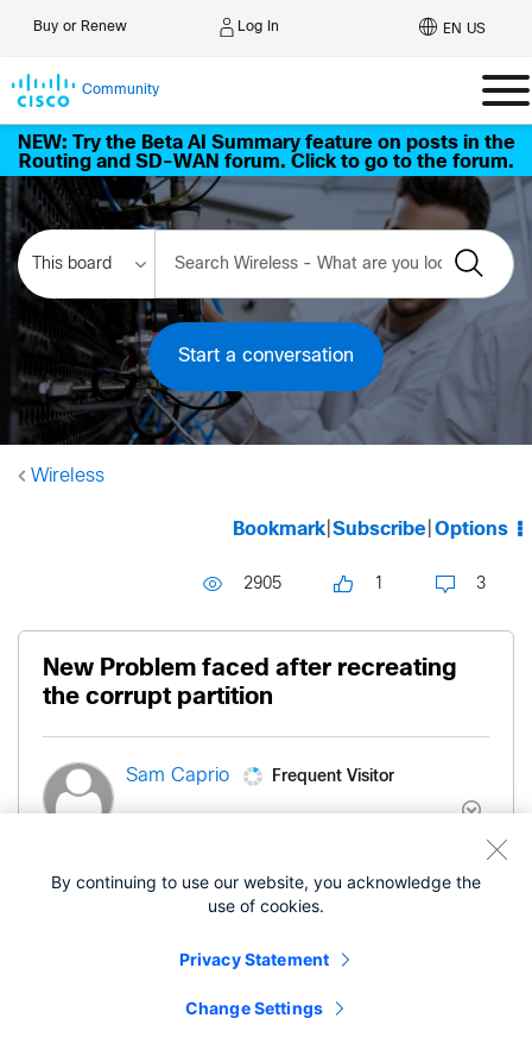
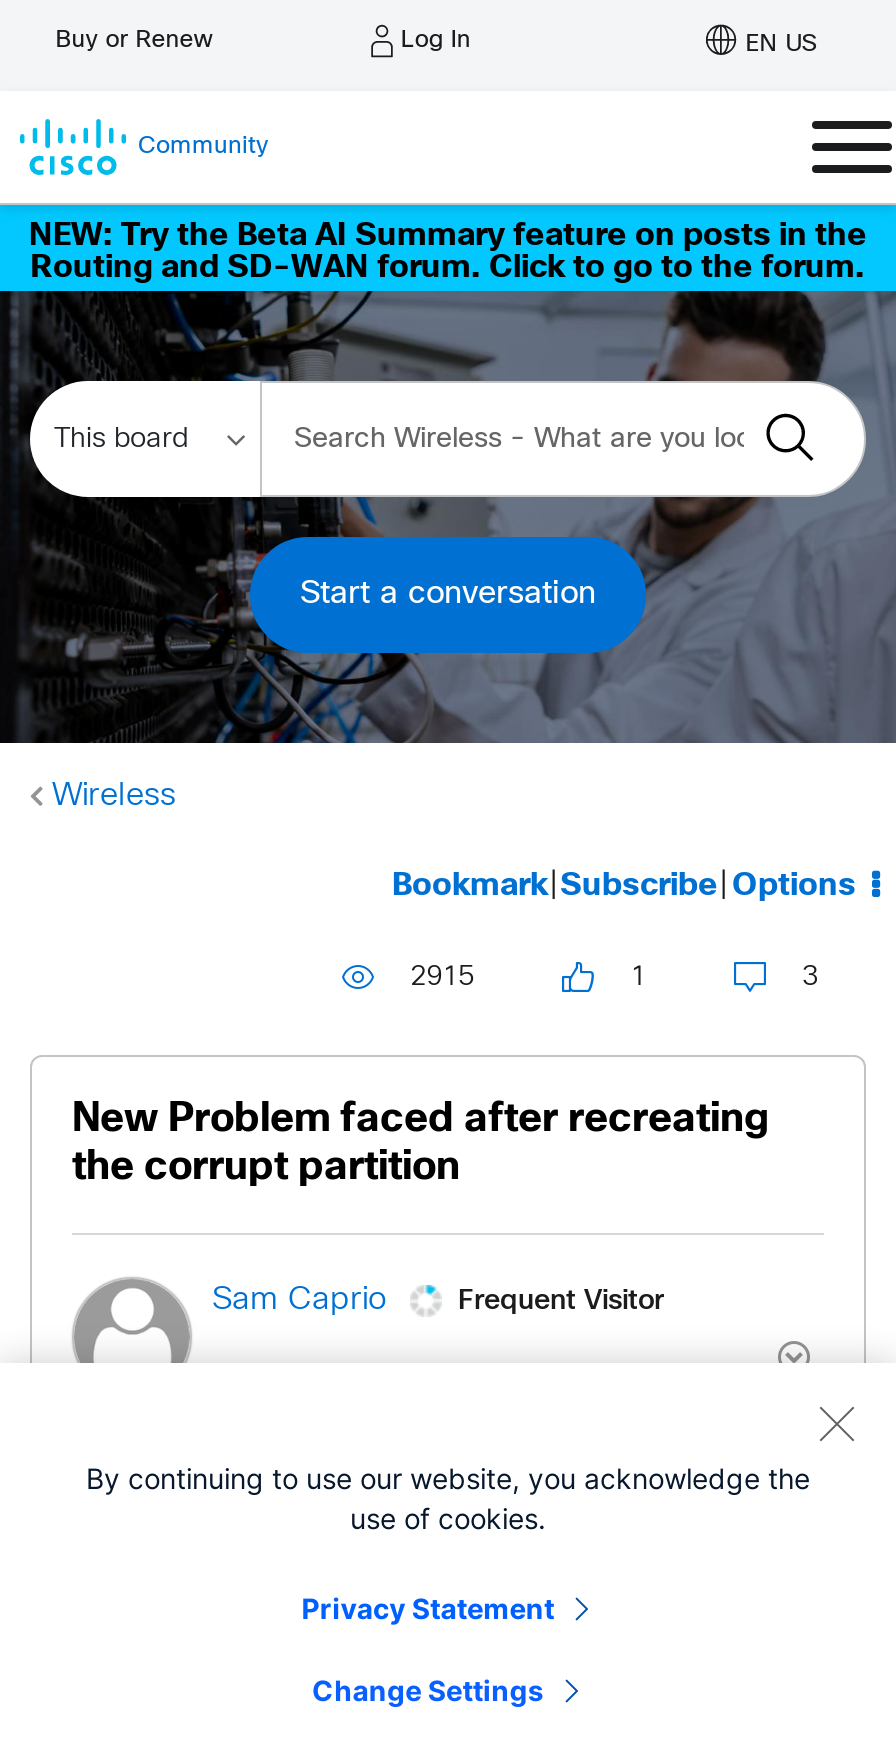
[243,577,281,592] 2905 -> [410,965,474,991] 2915

